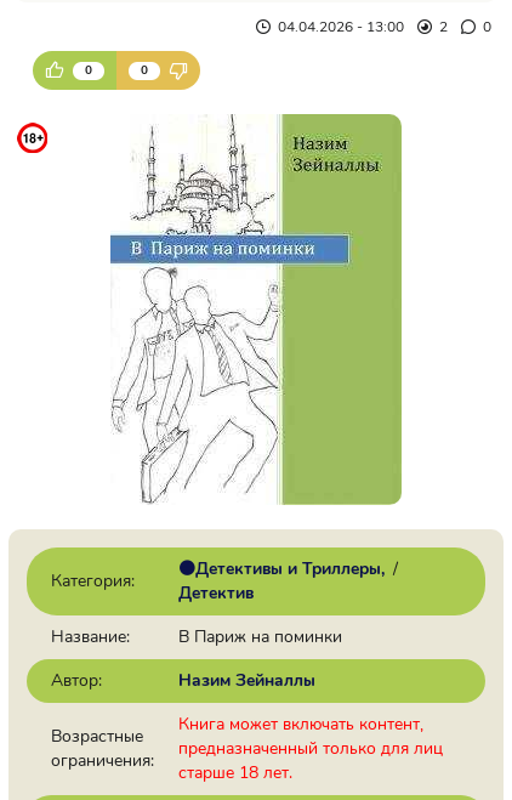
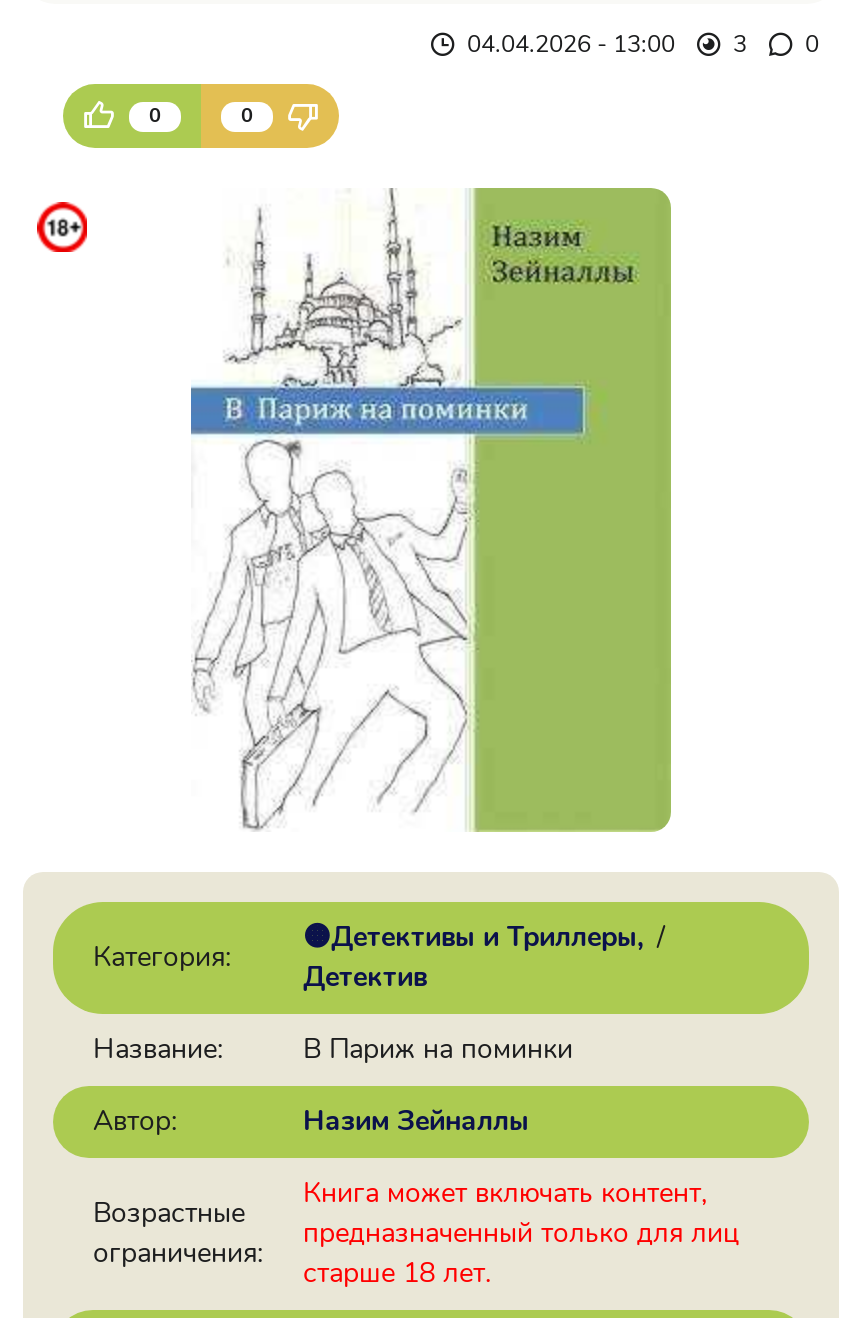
[278,17,491,36] 04.04.2026 - 13:00 2 0 -> [467,28,819,60] 04.04.2026 - 13:00 3 0

